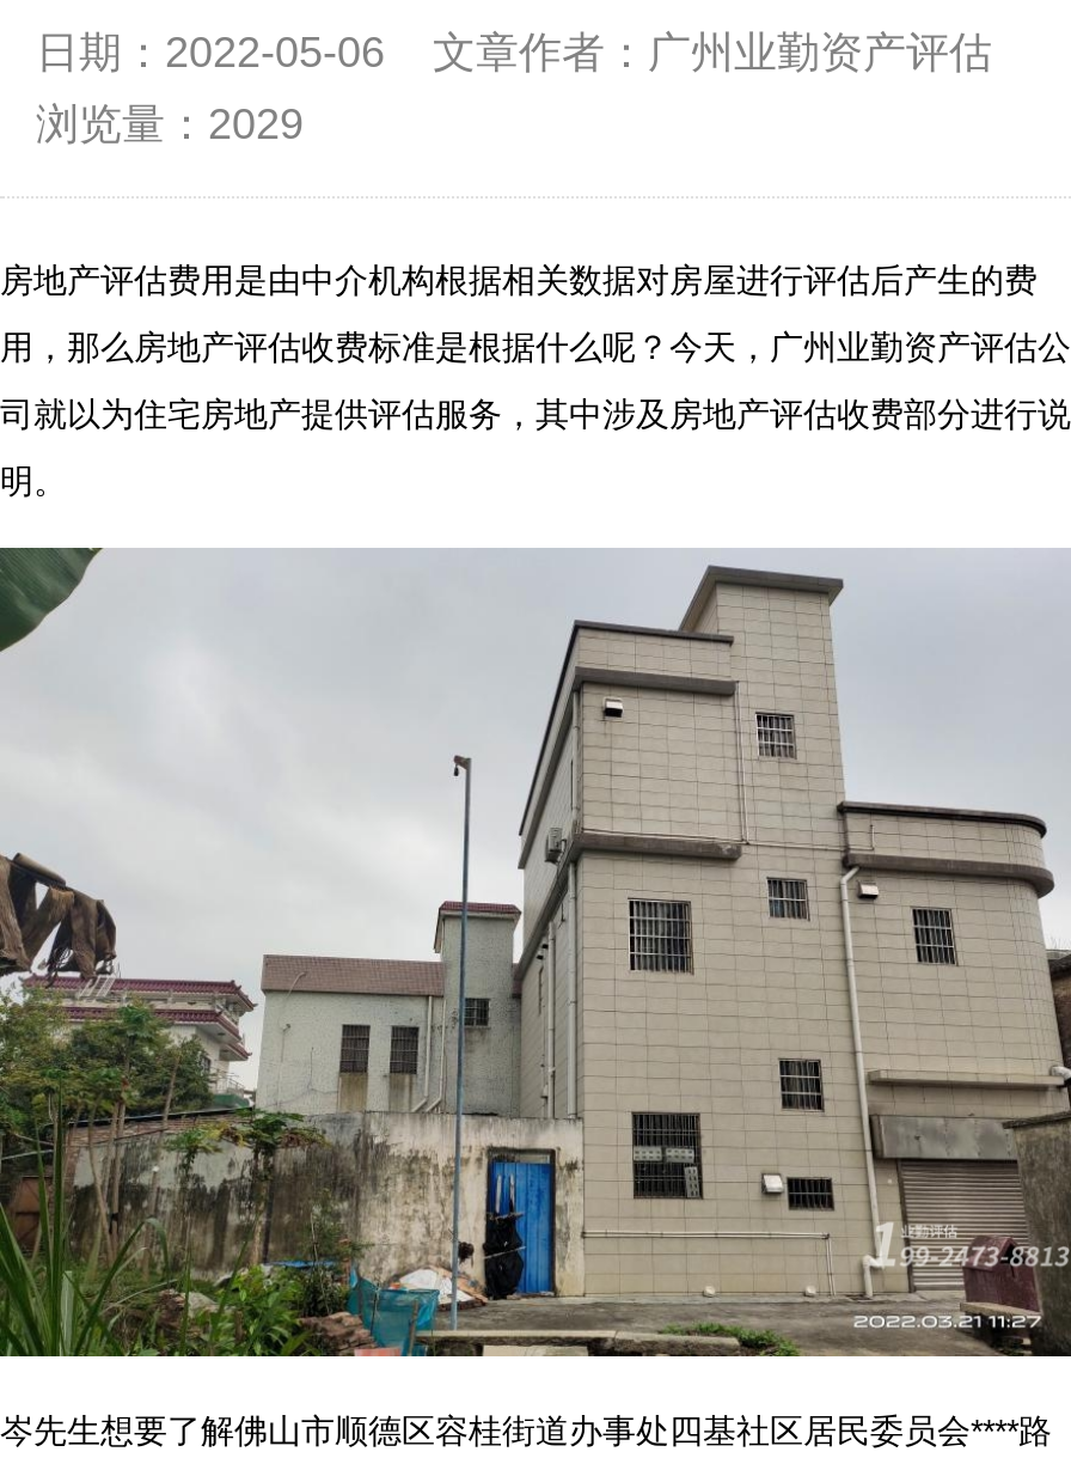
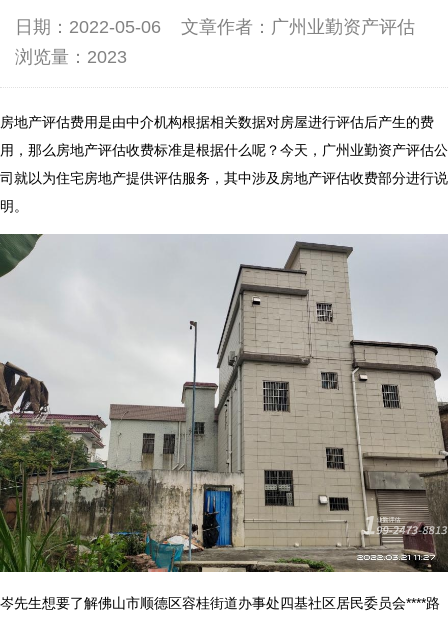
[36,100,304,148] 浏览量：2029 -> [15,47,127,67] 浏览量：2023

